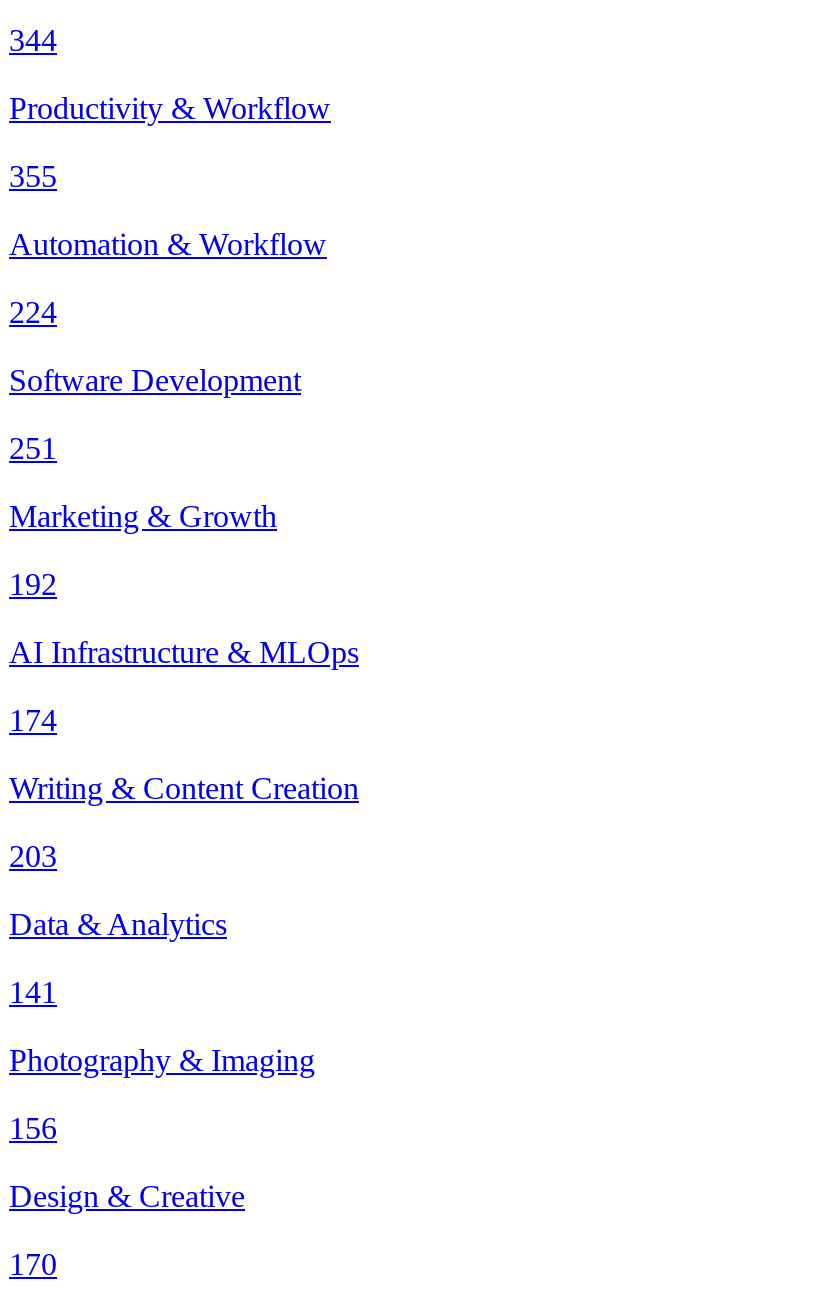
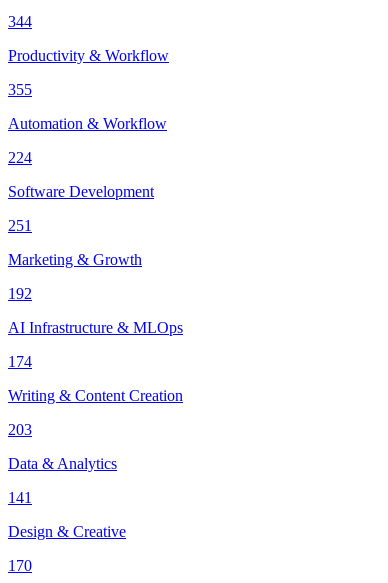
[9,1043,315,1145] Photography & Imaging | 156 -> none

